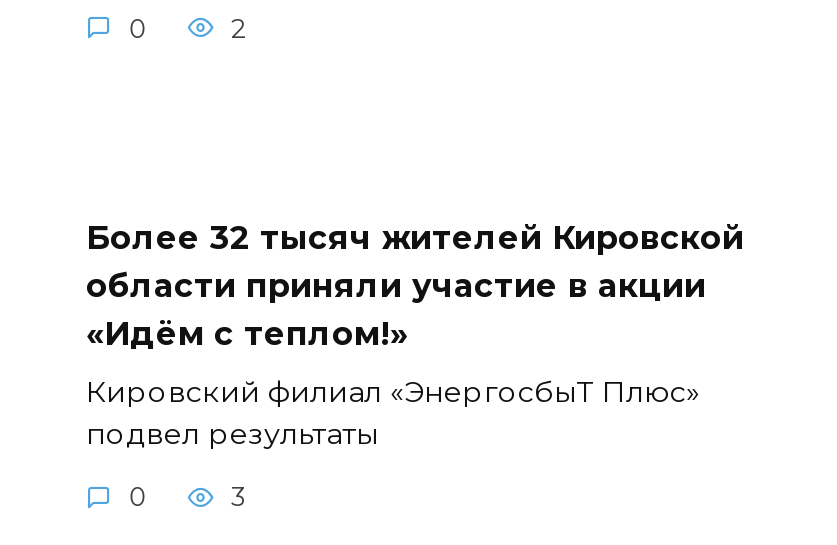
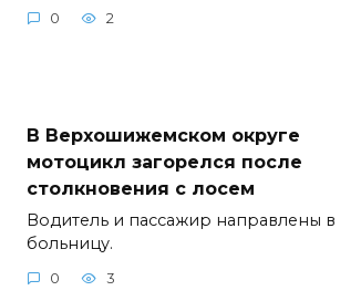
[86,219,744,353] Более 32 тысяч жителей Кировской | области приняли участие в акции | «Идём с теплом!» -> [26,124,302,198] В Верхошижемском округе | мотоцикл загорелся после | столкновения с лосем
[86,373,700,451] Кировский филиал «ЭнергосбыТ Плюс» | подвел результаты -> [26,210,335,253] Водитель и пассажир направлены в | больницу.

